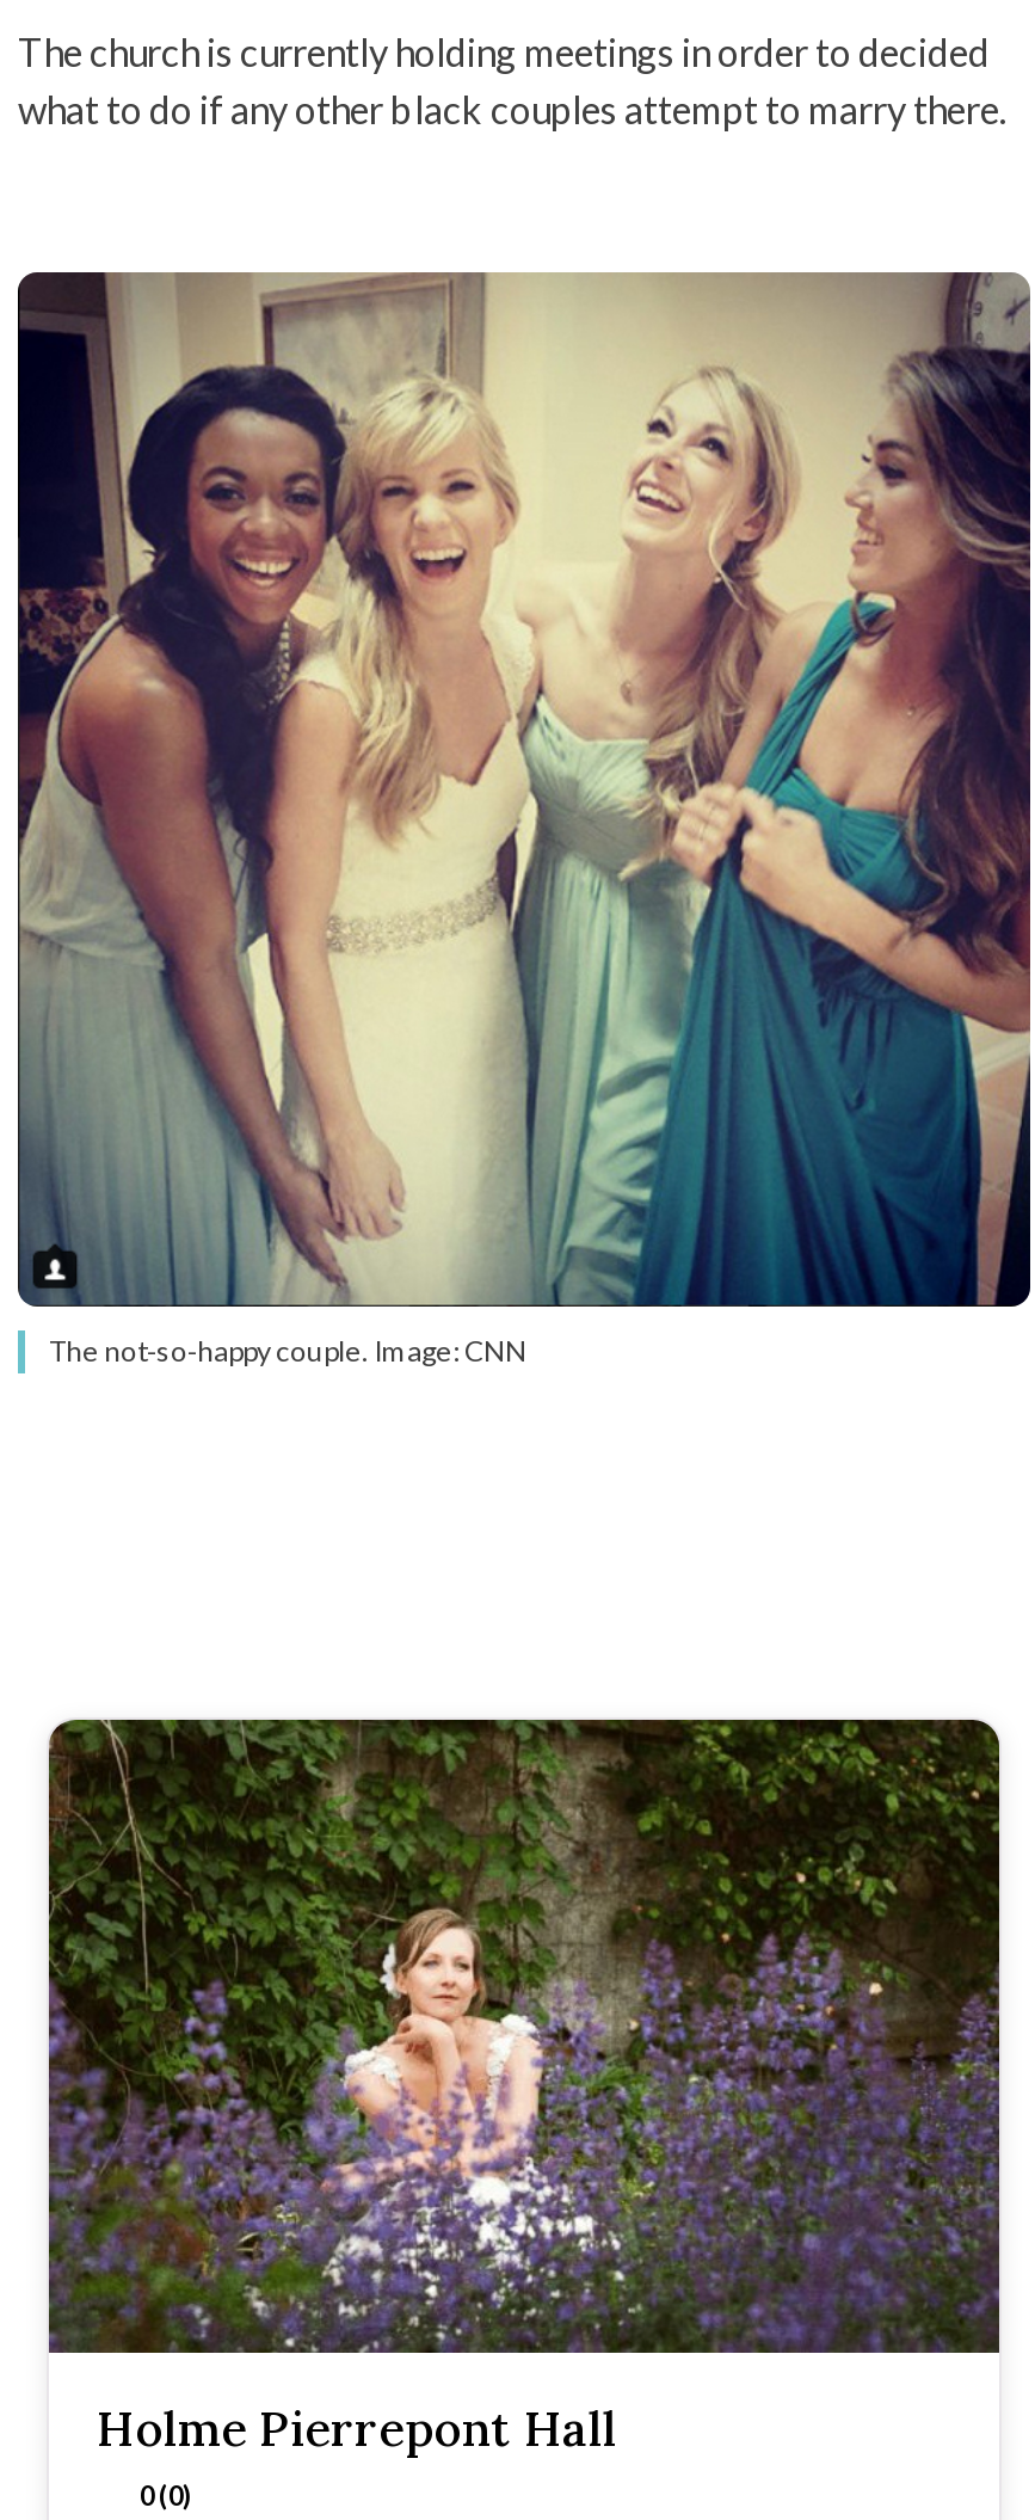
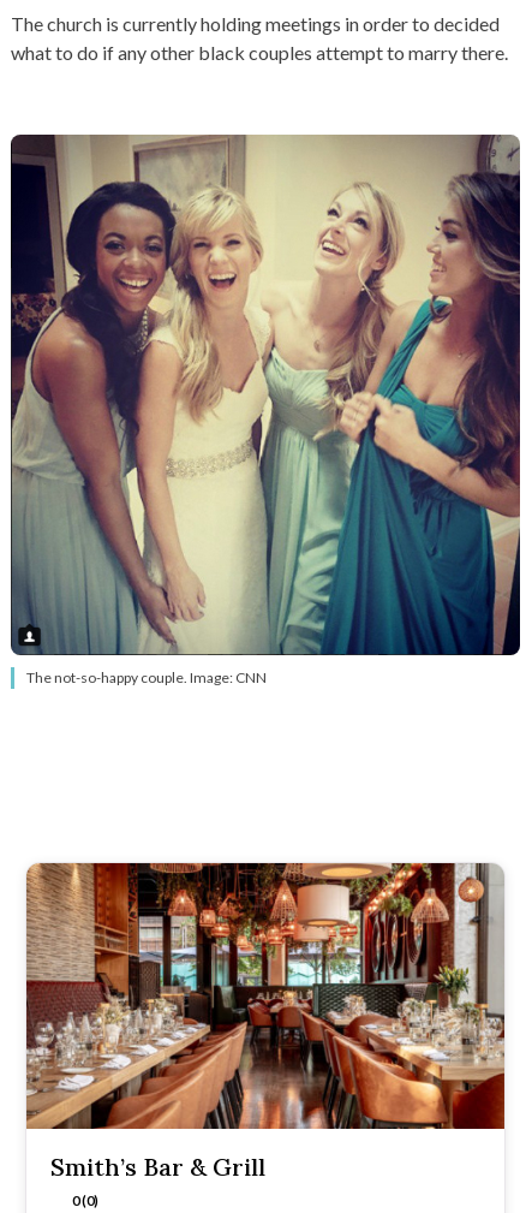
[47,1717,1002,2458] [image] | Holme Pierrepont Hall -> [25,862,504,1182] [image] | Smith’s Bar & Grill

